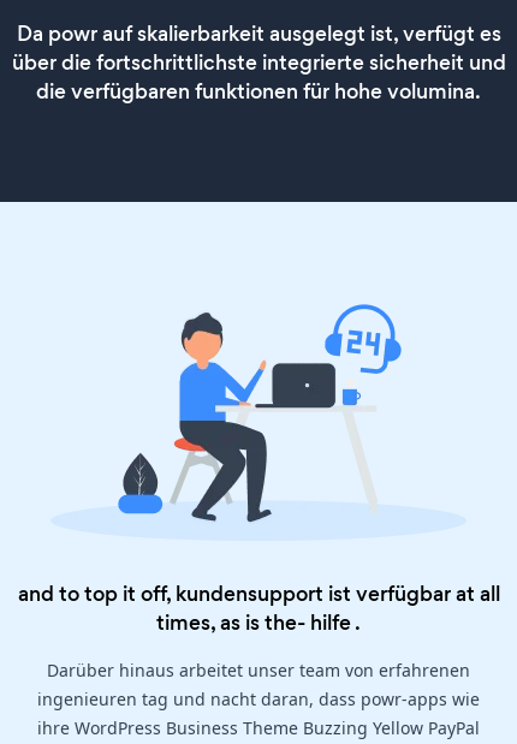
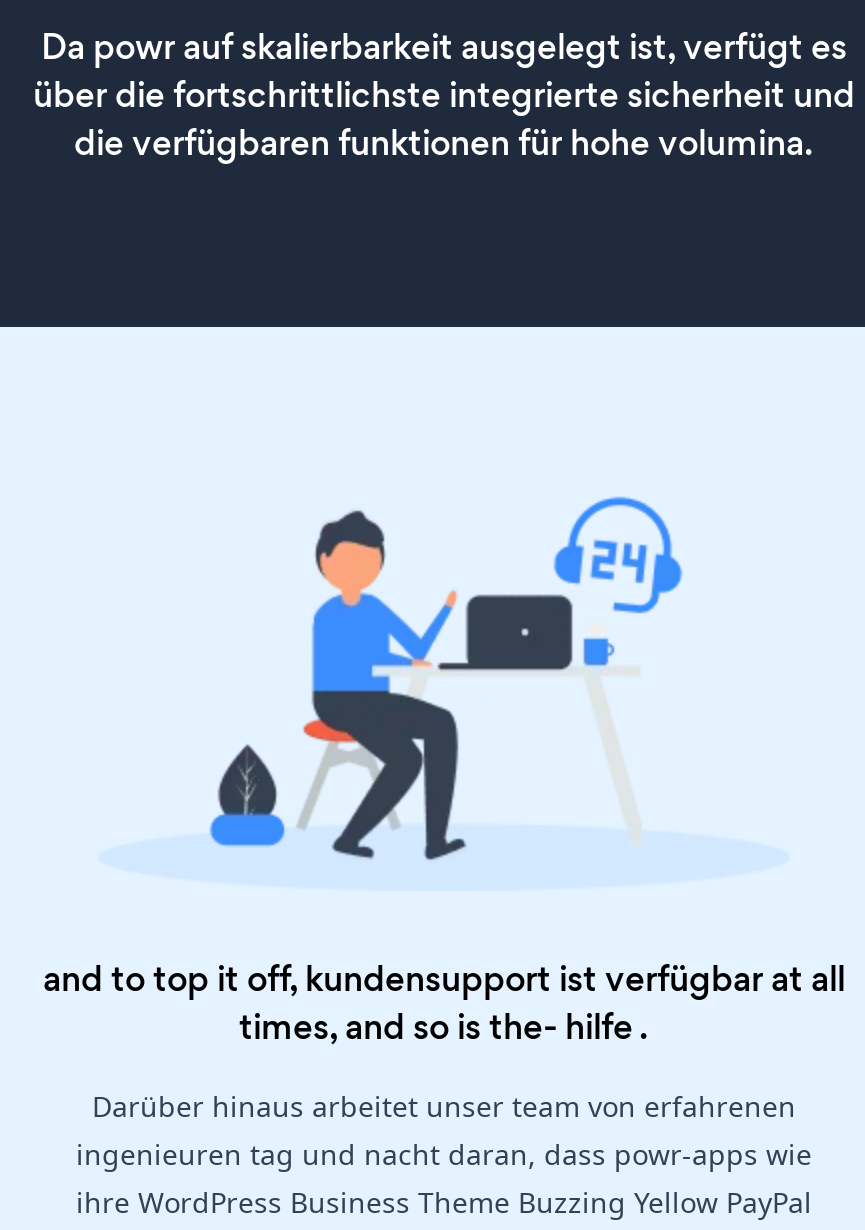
[156,608,361,637] times, as is the- hilfe. -> [239,1004,649,1052] times, and so is the- hilfe.

